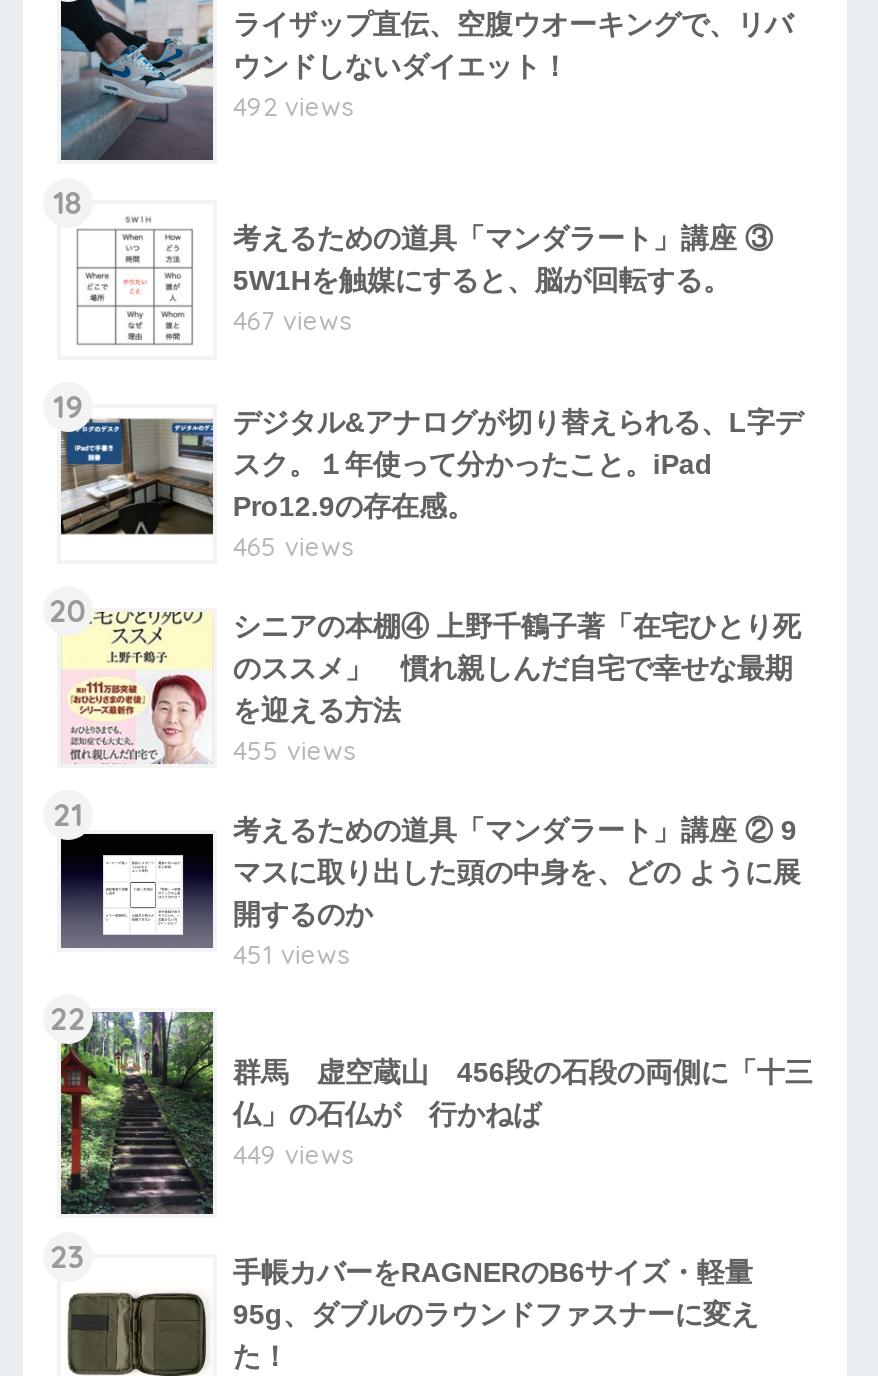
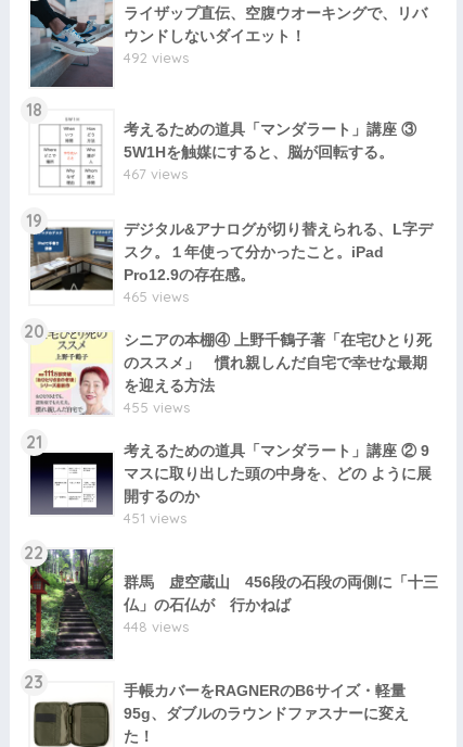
[233,1138,353,1170] 449 views -> [124,618,189,635] 448 views

